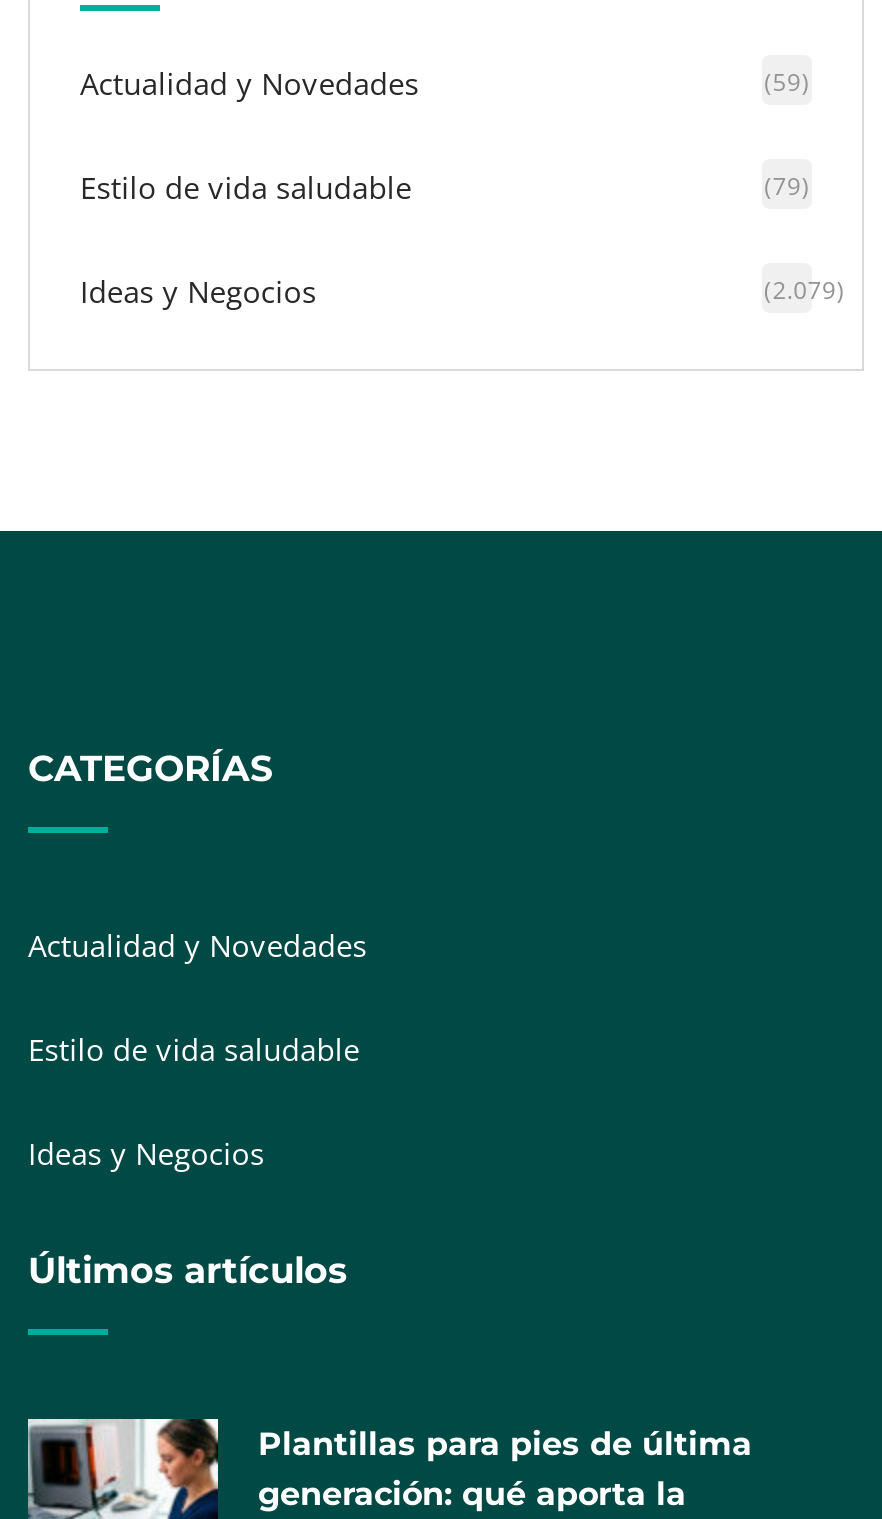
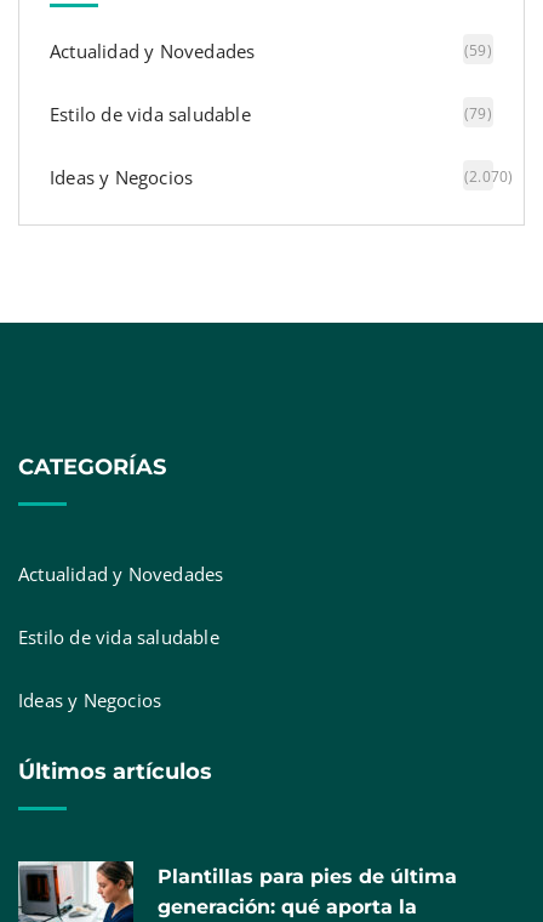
[764,273,845,307] (2.079) -> [464,166,513,187] (2.070)

